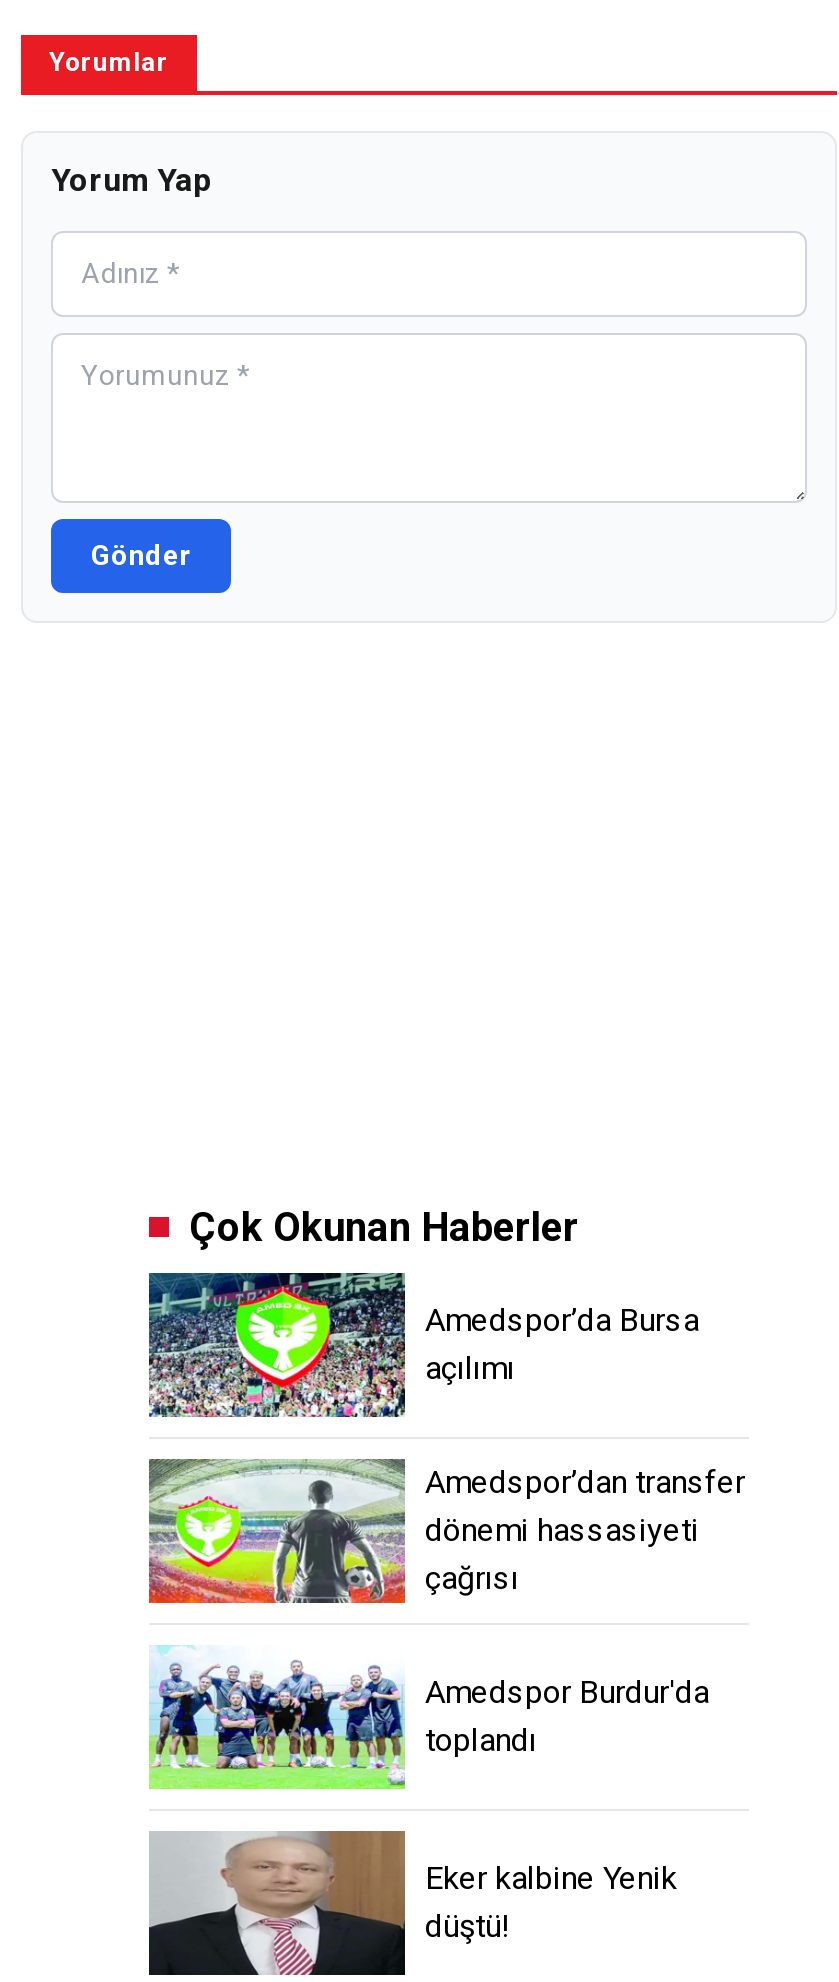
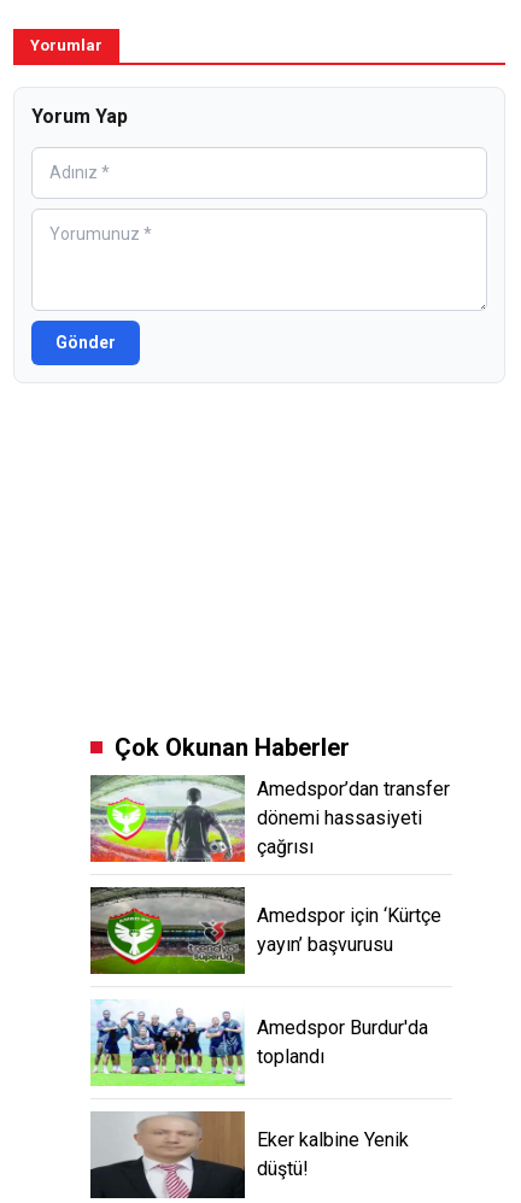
[147,1271,699,1419] [image] | Amedspor’da Bursa | açılımı -> none
moved [145,1455,745,1607] -> [88,773,450,864]: [image] | Amedspor’dan transfer | dönemi hassasiyeti | çağrısı
none -> [89,886,441,975] [image] | Amedspor için ‘Kürtçe | yayın’ başvurusu

